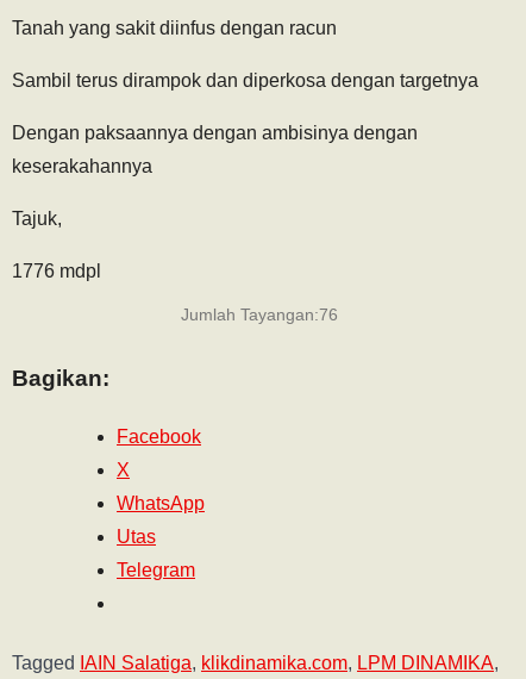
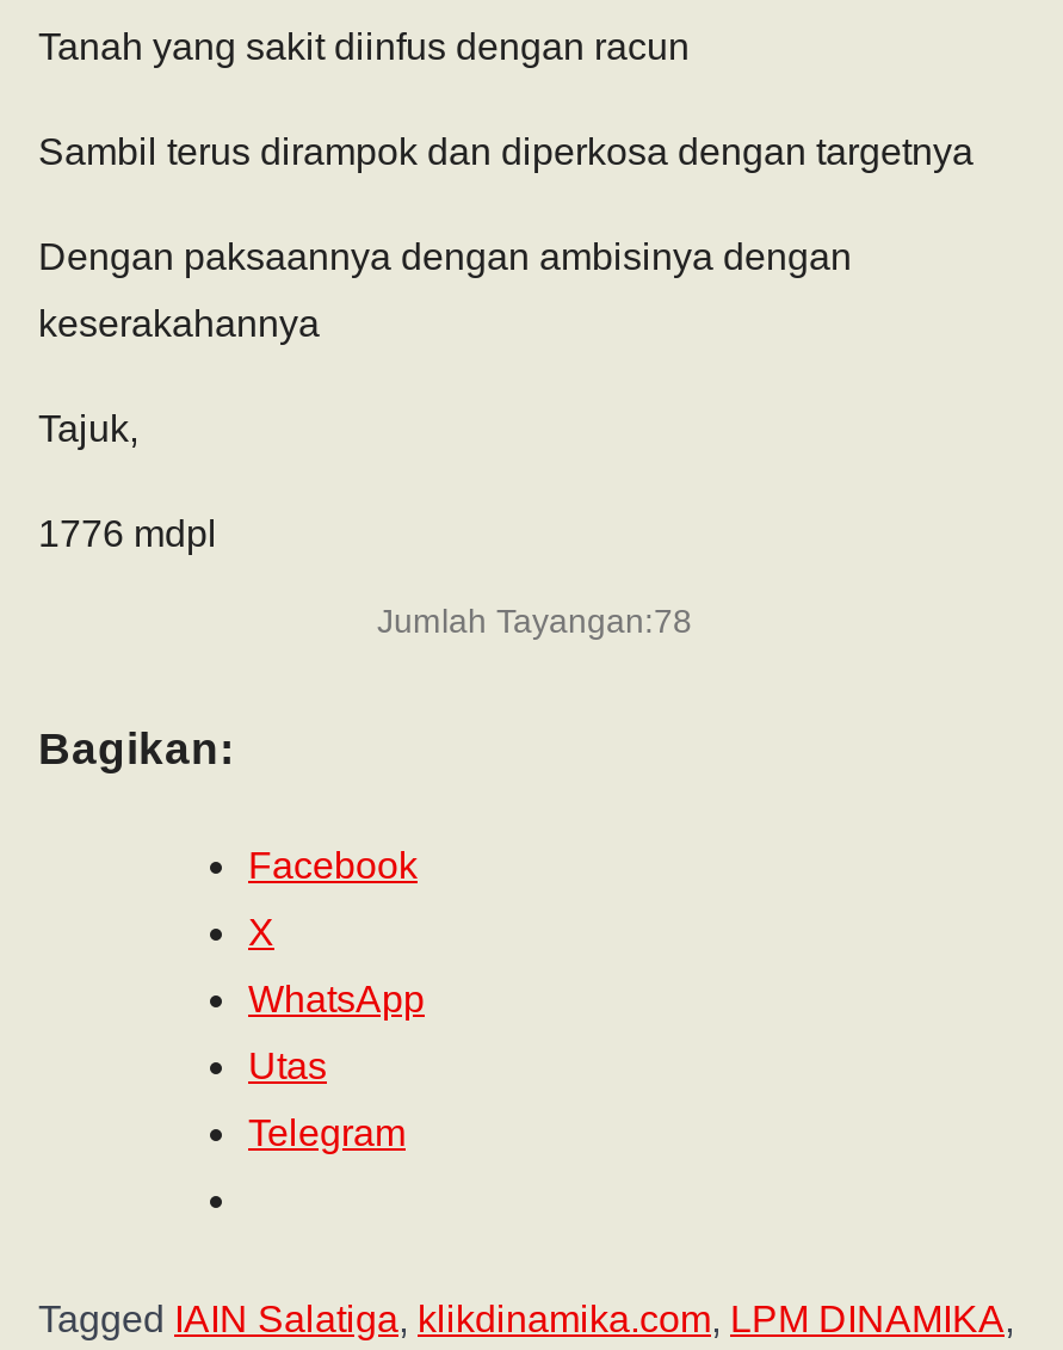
[181,305,338,324] Jumlah Tayangan:76 -> [377,602,692,640] Jumlah Tayangan:78

